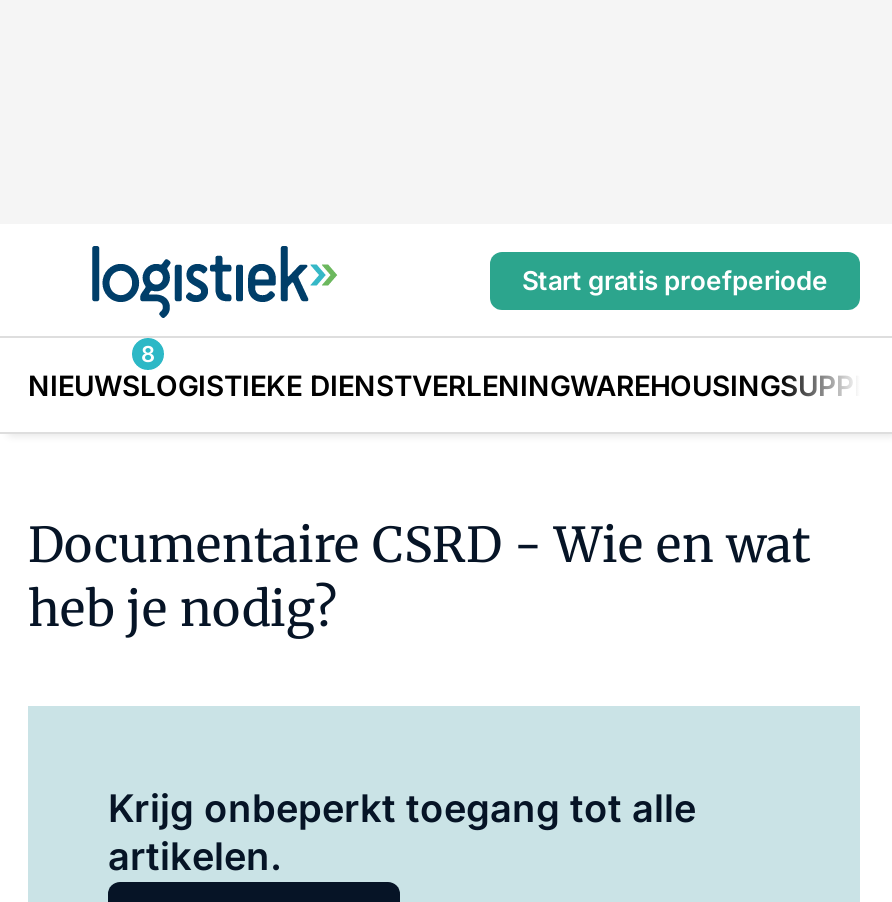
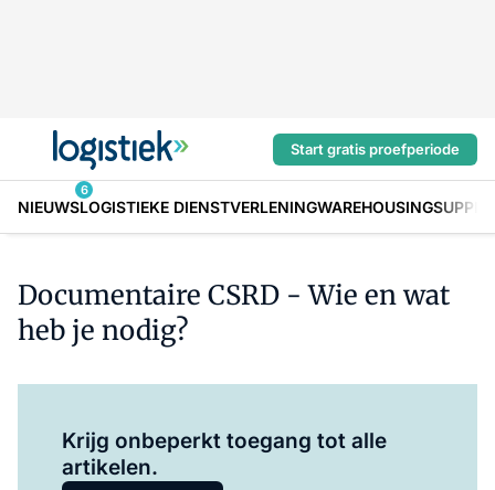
[141,340,155,368] 8 -> [80,182,88,198] 6

